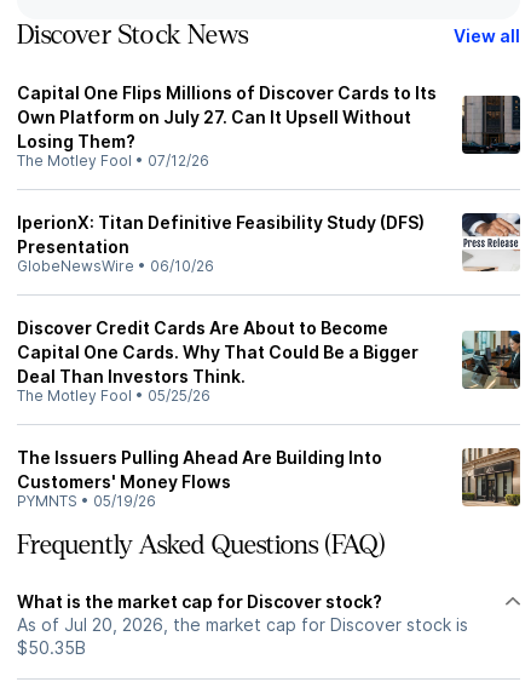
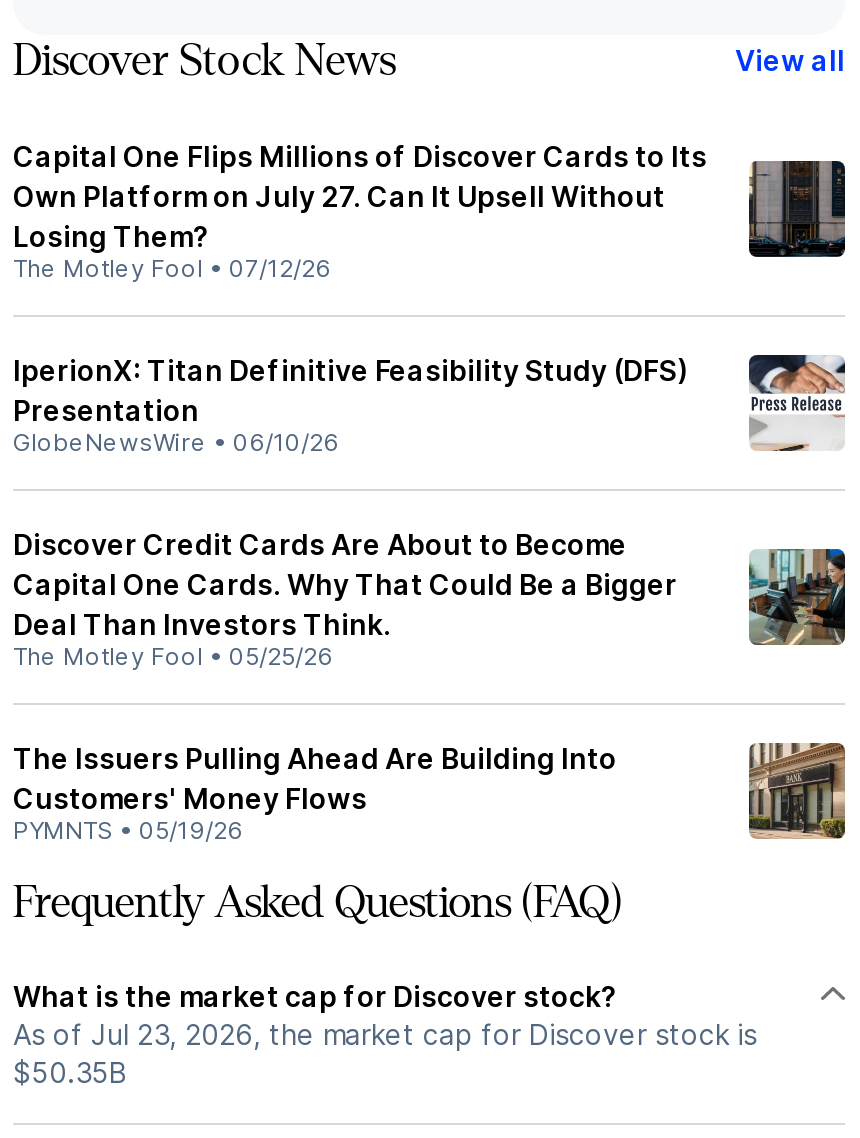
[17,614,468,635] As of Jul 20, 2026, the market cap for Discover stock is -> [13,1016,757,1050] As of Jul 23, 2026, the market cap for Discover stock is

